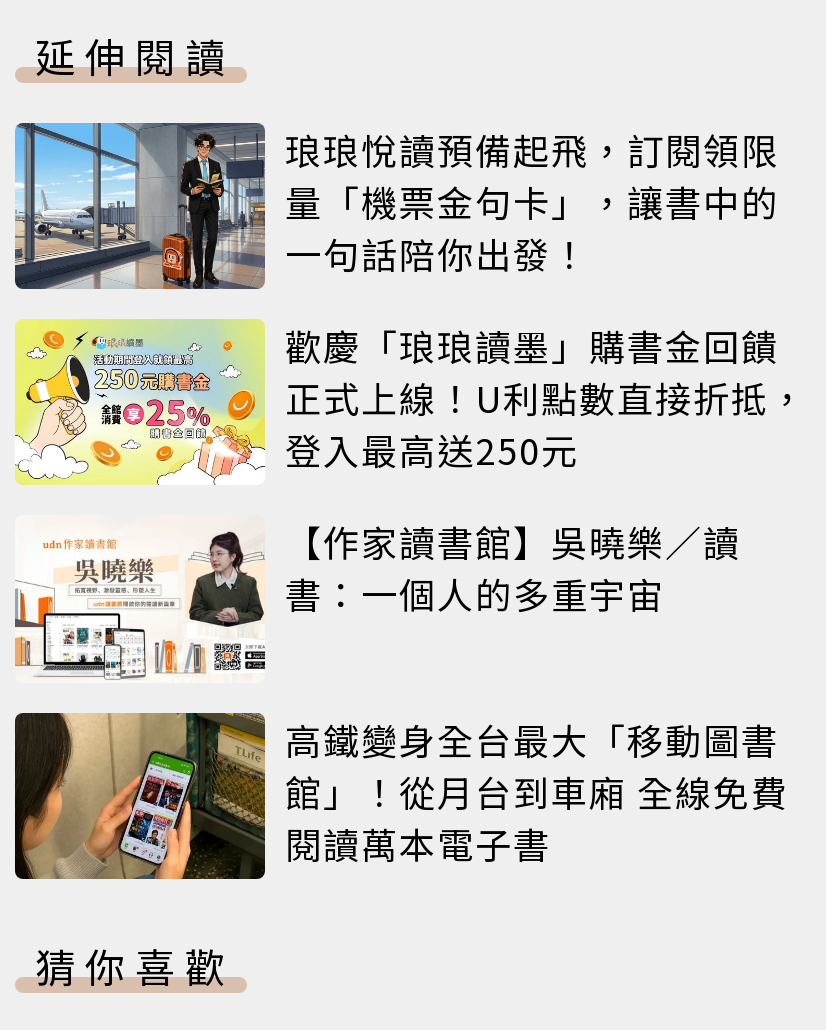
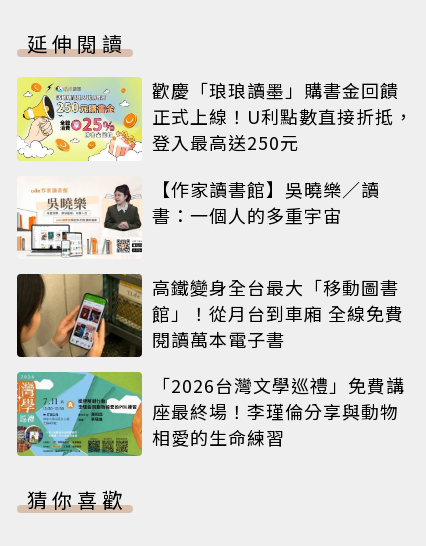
[13,120,779,292] [image] | 琅琅悅讀預備起飛，訂閱領限 | 量「機票金句卡」，讓書中的 | 一句話陪你出發！ -> none
moved [15,316,807,869] -> [17,76,413,352]: [image] | 歡慶「琅琅讀墨」購書金回饋 | 正式上線！U利點數直接折抵， | ... | 館」！從月台到車廂 全線免費 | 閱讀萬本電子書
none -> [16,371,405,457] [image] | 「2026台灣文學巡禮」免費講 | 座最終場！李瑾倫分享與動物 | 相愛的生命練習

